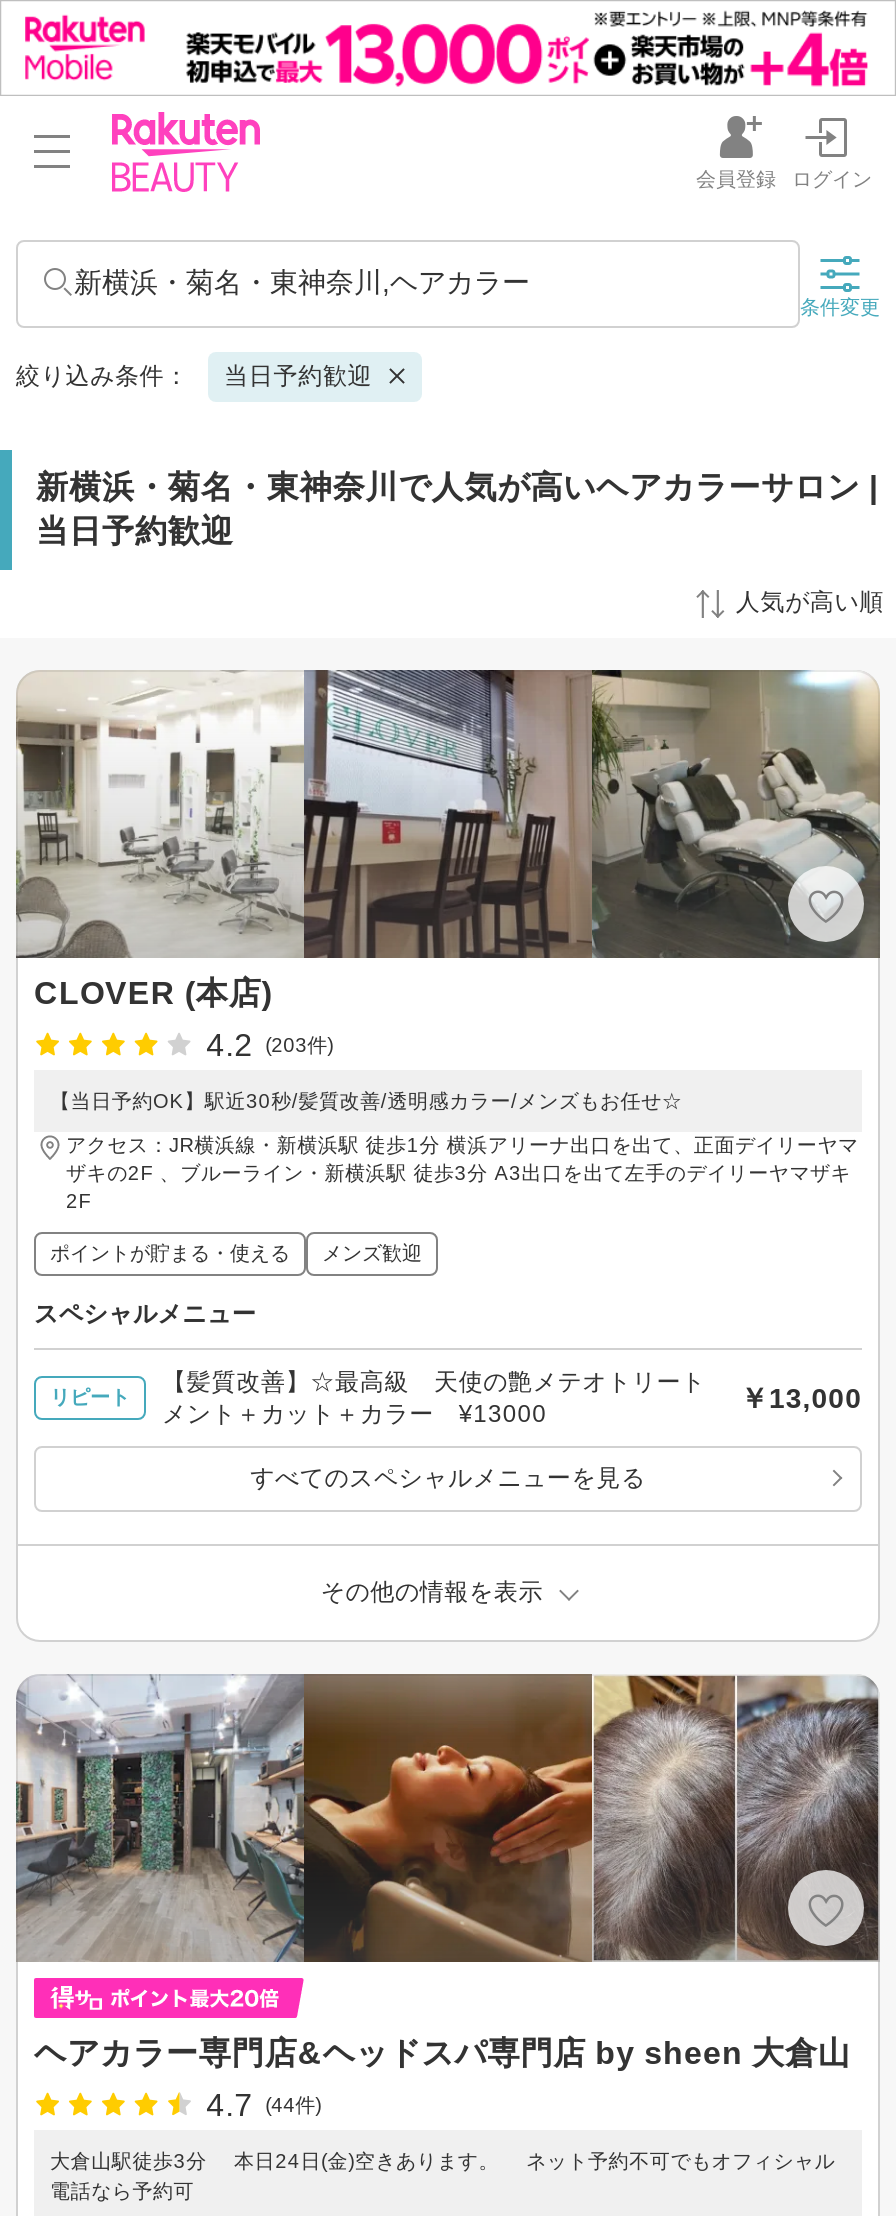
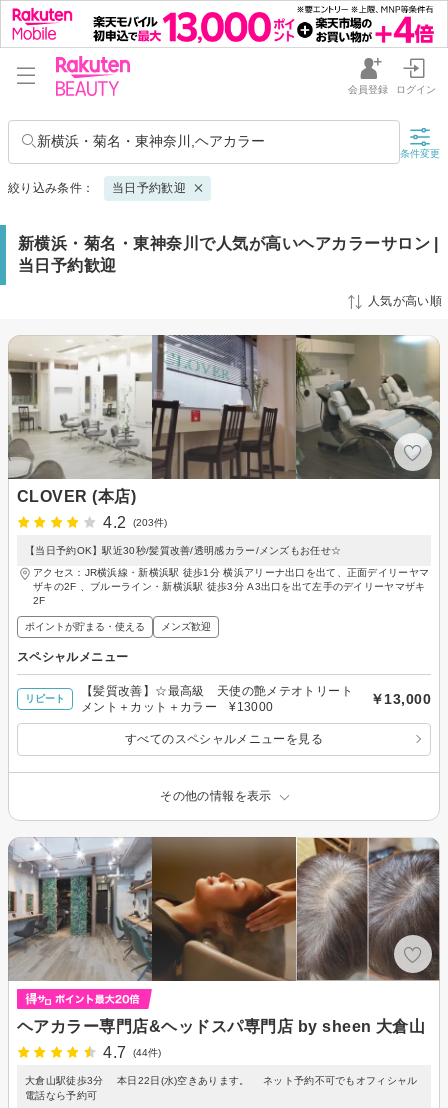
[50,2150,835,2172] 大倉山駅徒歩3分 本日24日(金)空きあります。 ネット予約不可でもオフィシャル -> [25,1075,418,1086] 大倉山駅徒歩3分 本日22日(水)空きあります。 ネット予約不可でもオフィシャル

